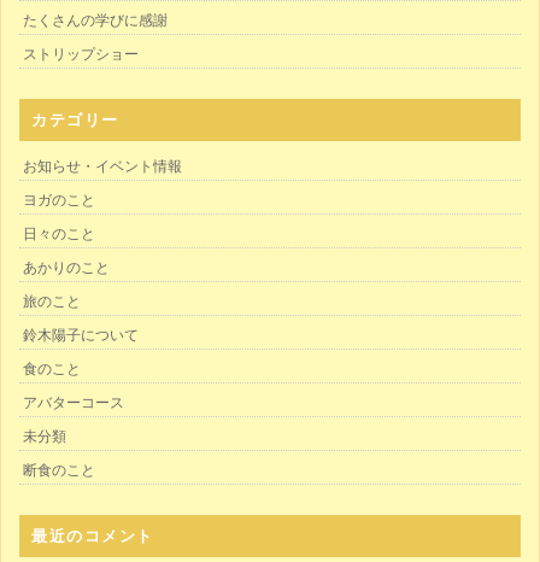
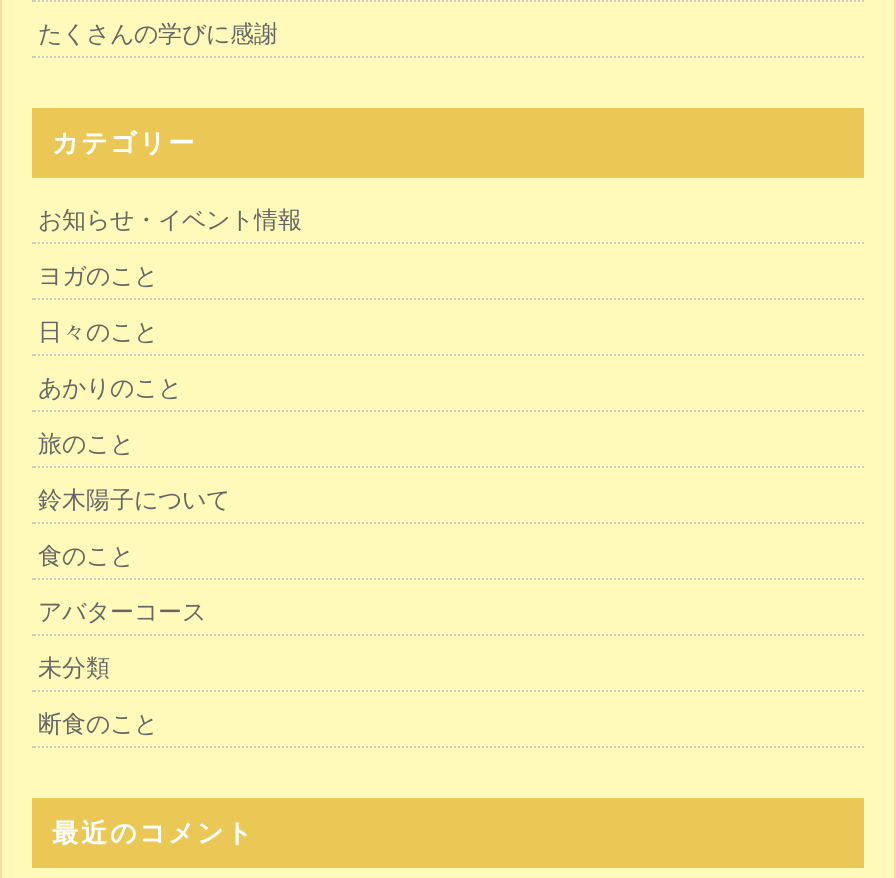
[23,46,139,63] ストリップショー -> none

